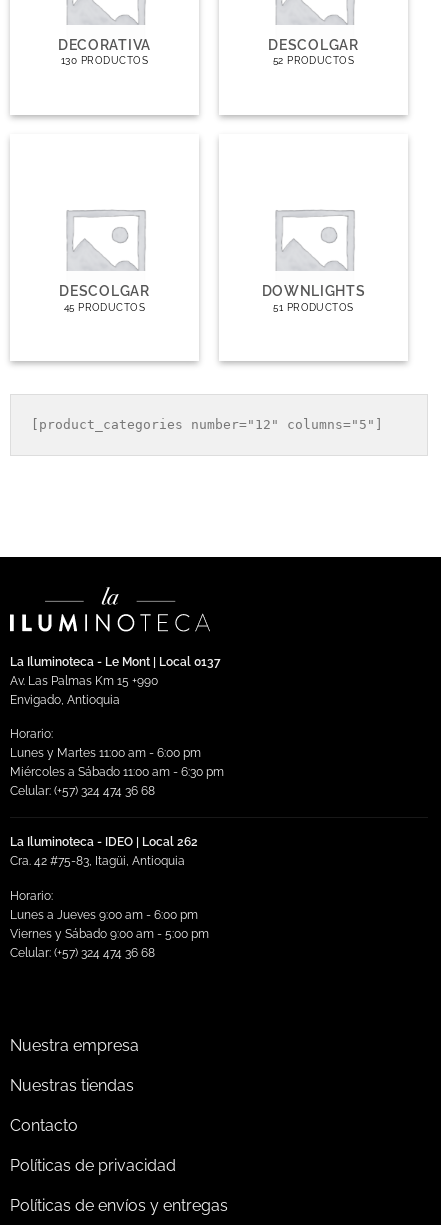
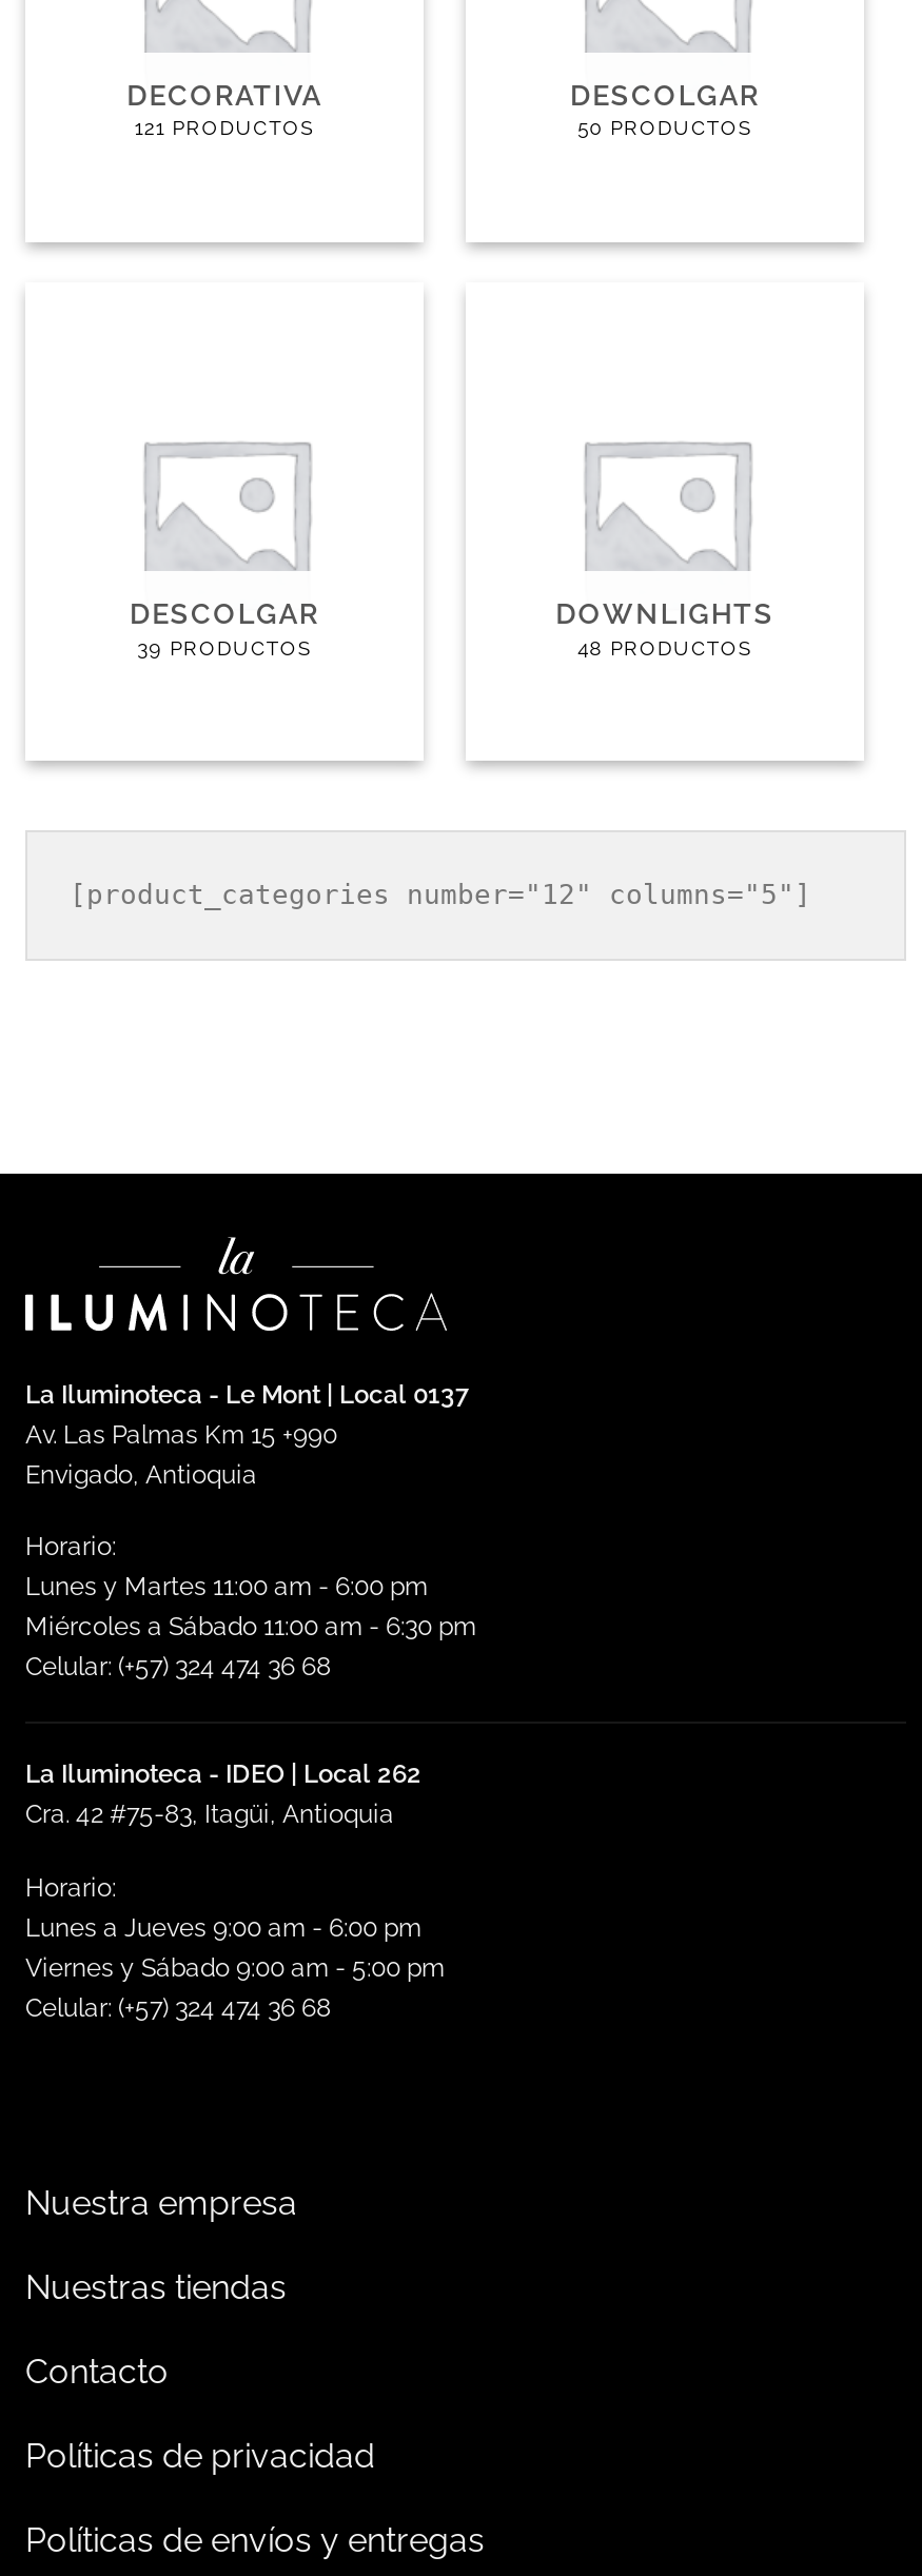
[61,55,148,66] 130 PRODUCTOS -> [135,116,314,139] 121 PRODUCTOS
[273,55,354,66] 52 PRODUCTOS -> [578,116,752,139] 50 PRODUCTOS
[64,302,145,313] 45 PRODUCTOS -> [137,636,312,659] 39 PRODUCTOS
[273,302,354,313] 51 PRODUCTOS -> [578,636,752,659] 48 PRODUCTOS

